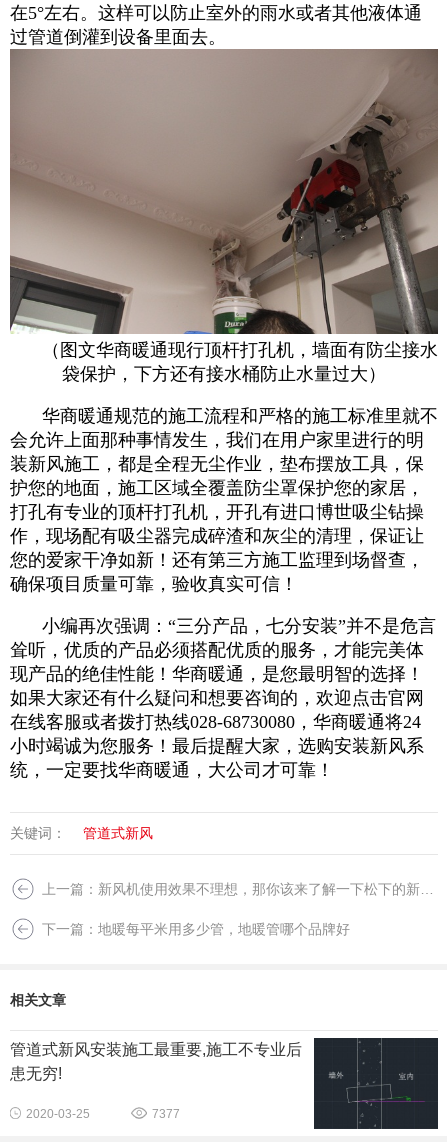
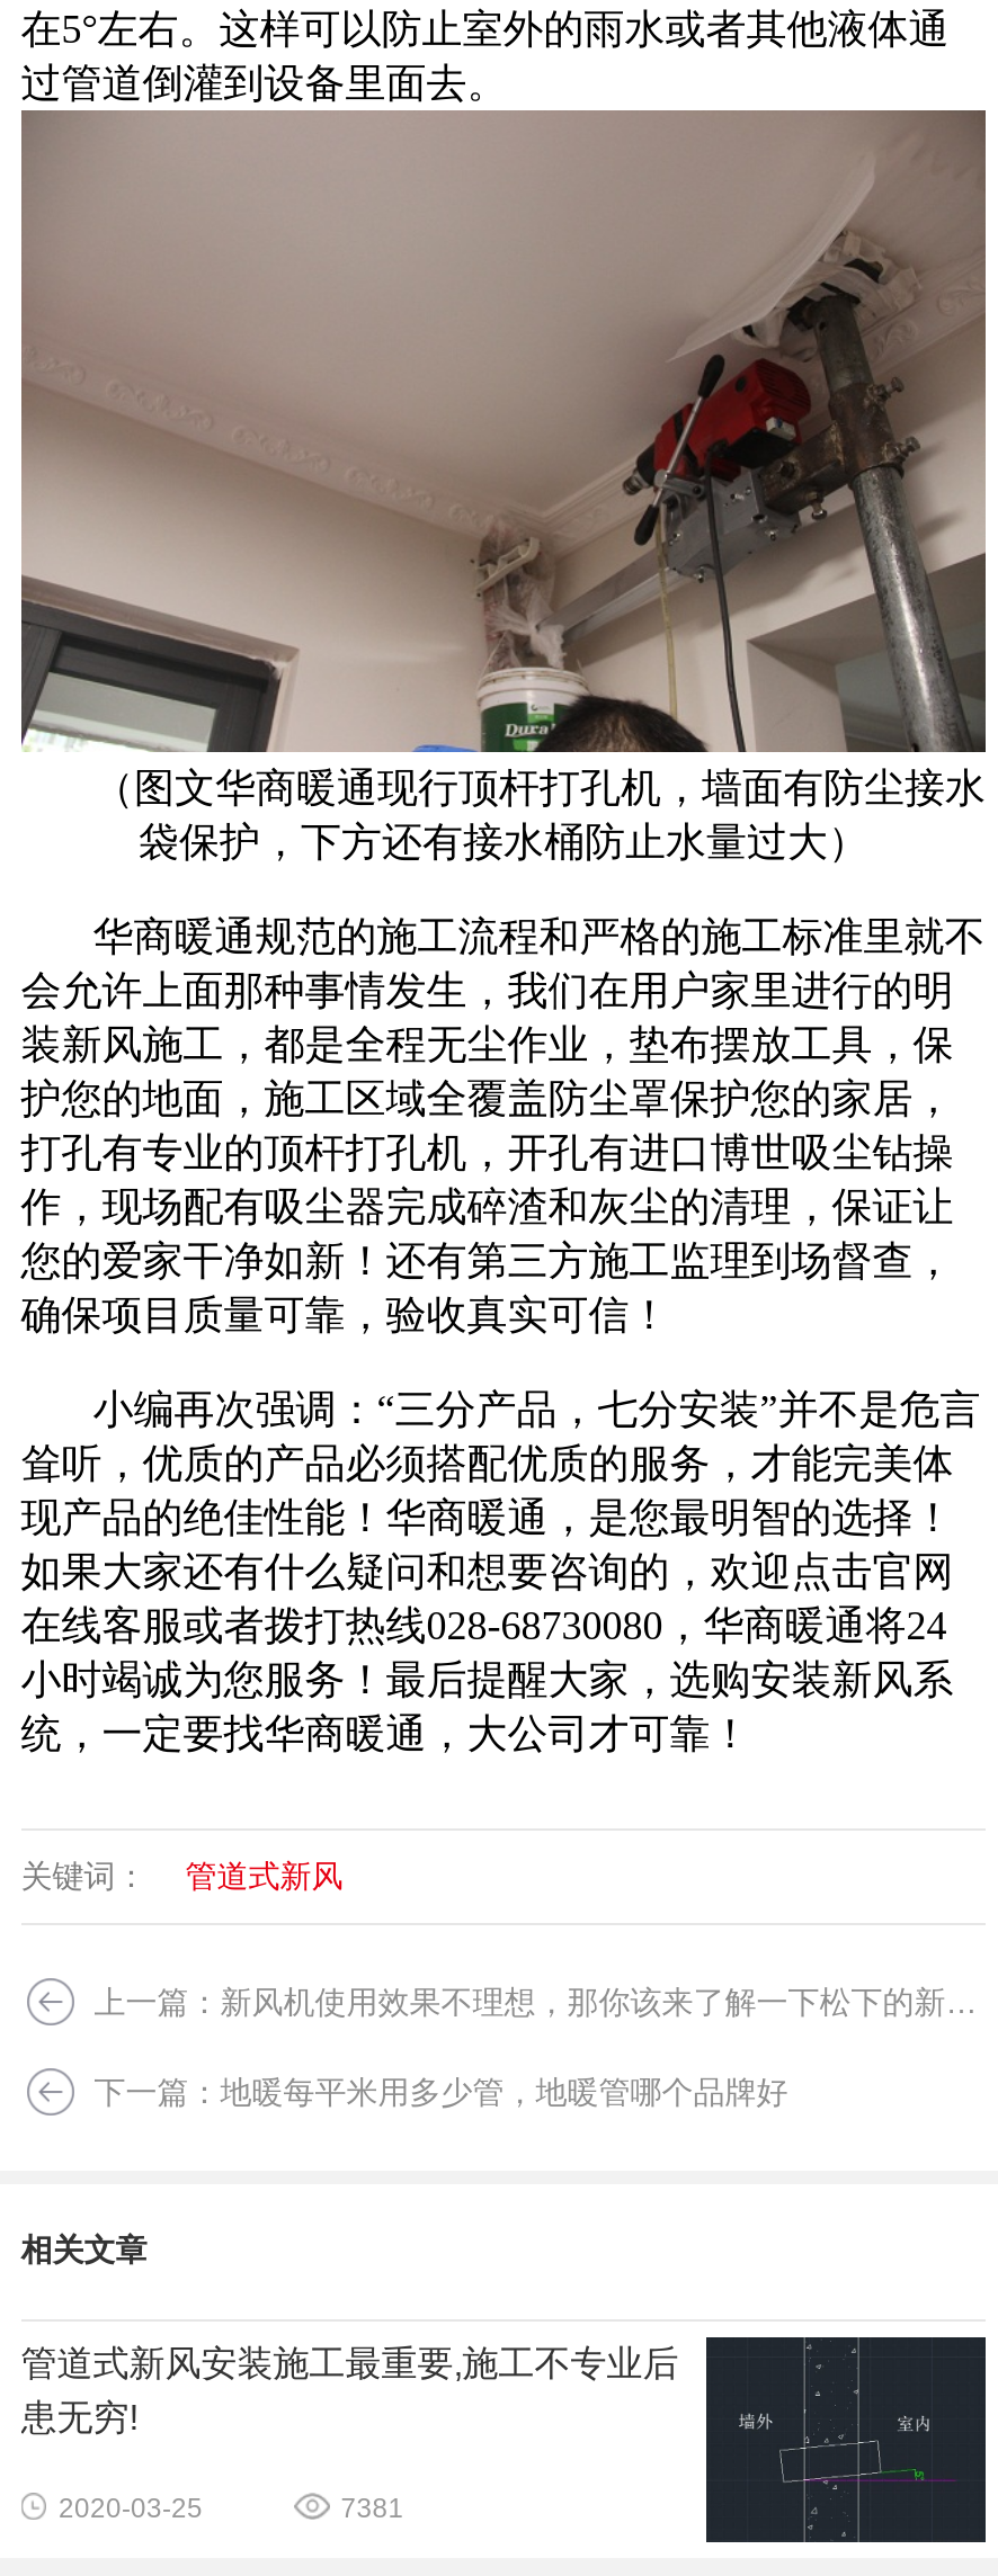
[152,1106,180,1120] 7377 -> [341,2492,404,2523] 7381

